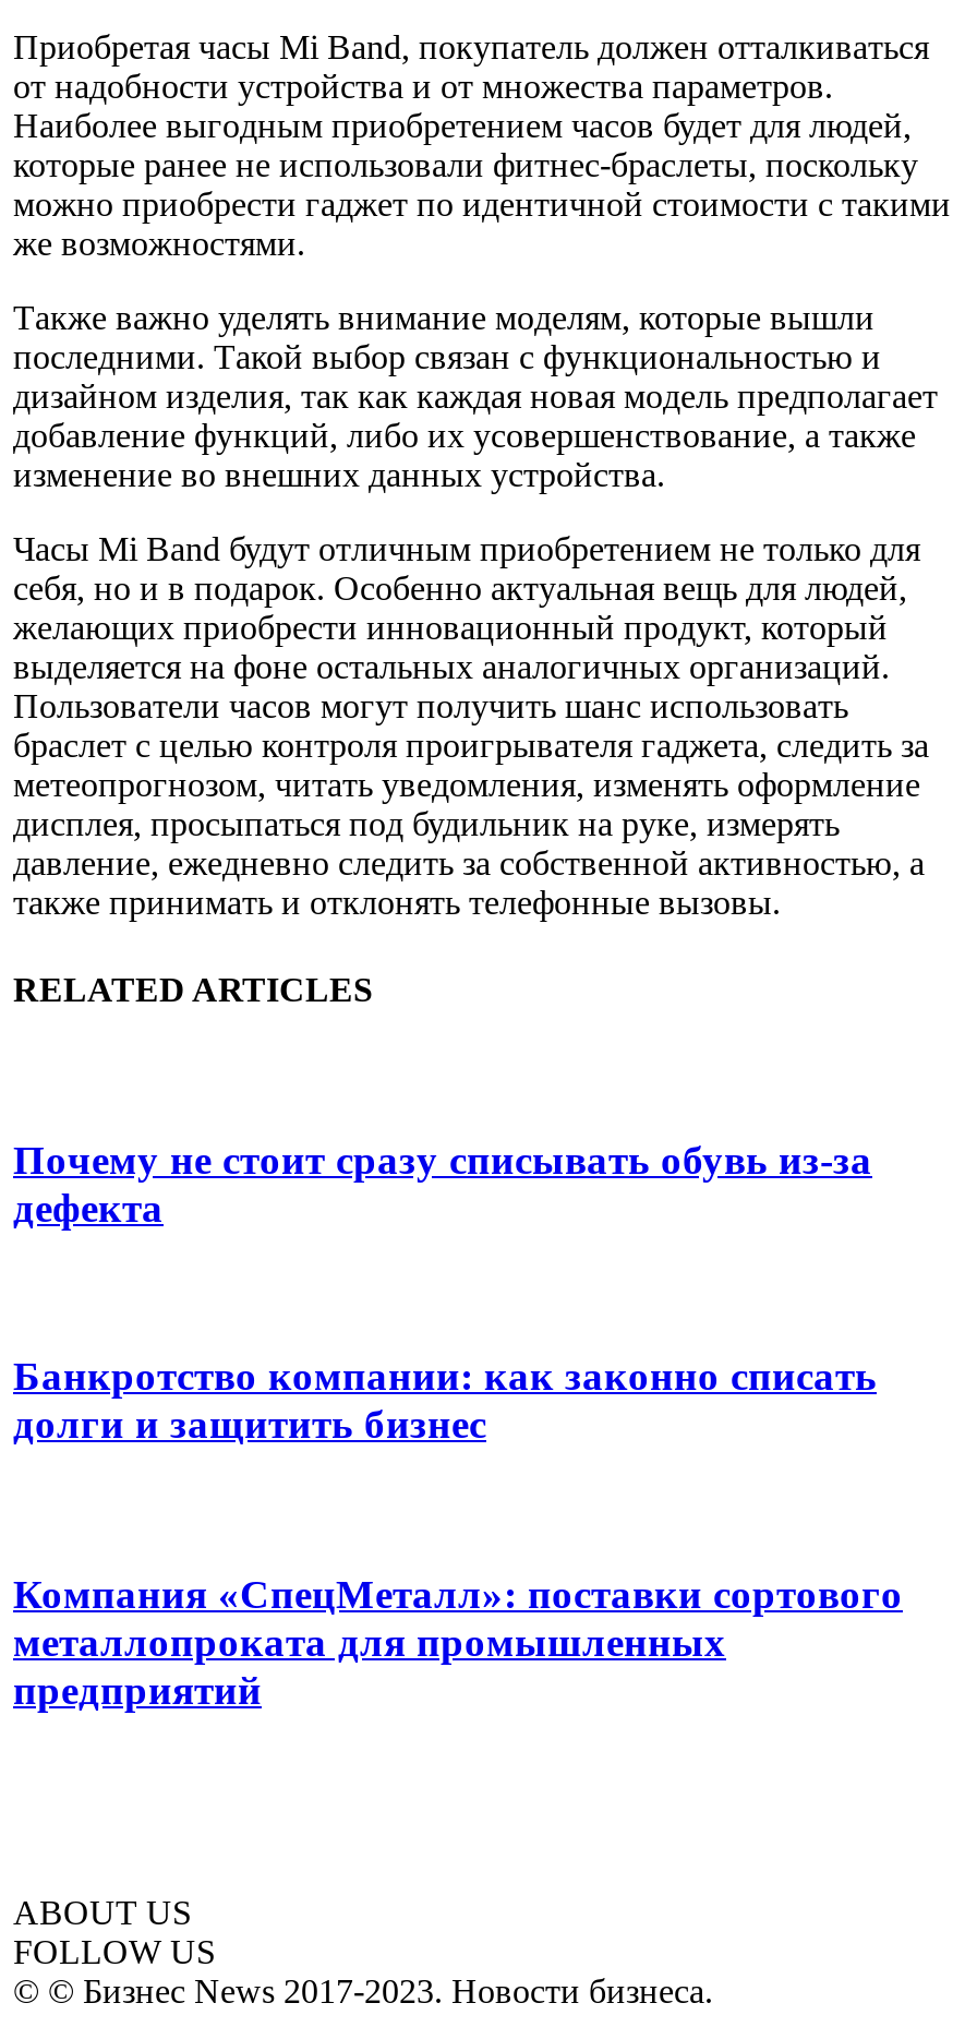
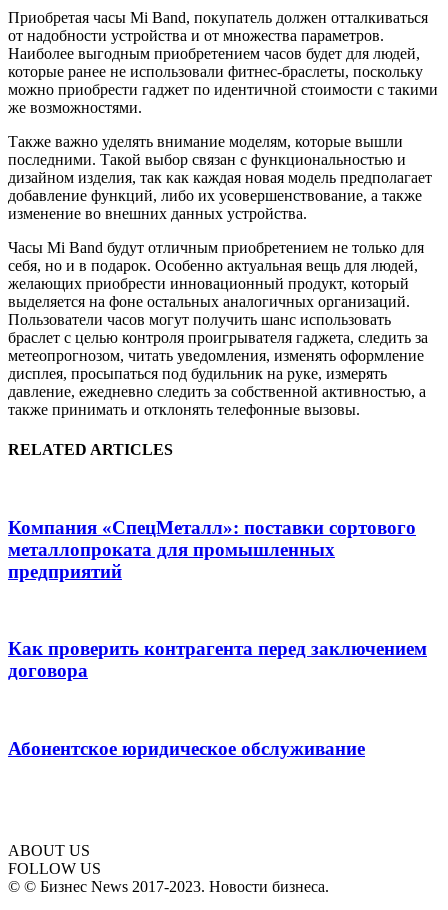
[13,1136,872,1230] Почему не стоит сразу списывать обувь из-за | дефекта -> none
[13,1353,877,1447] Банкротство компании: как законно списать | долги и защитить бизнес -> none
moved [13,1570,903,1712] -> [8,517,416,582]: Компания «СпецМеталл»: поставки сортового | металлопроката для промышленных | предприятий
none -> [8,638,427,681] Как проверить контрагента перед заключением | договора
none -> [8,738,365,759] Абонентское юридическое обслуживание

